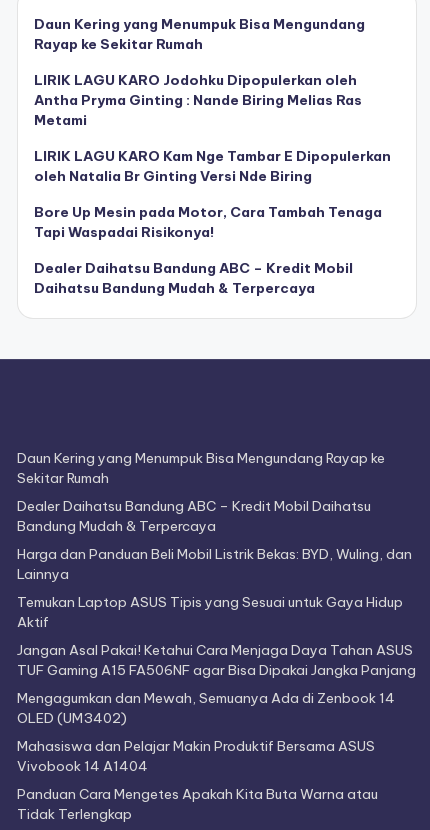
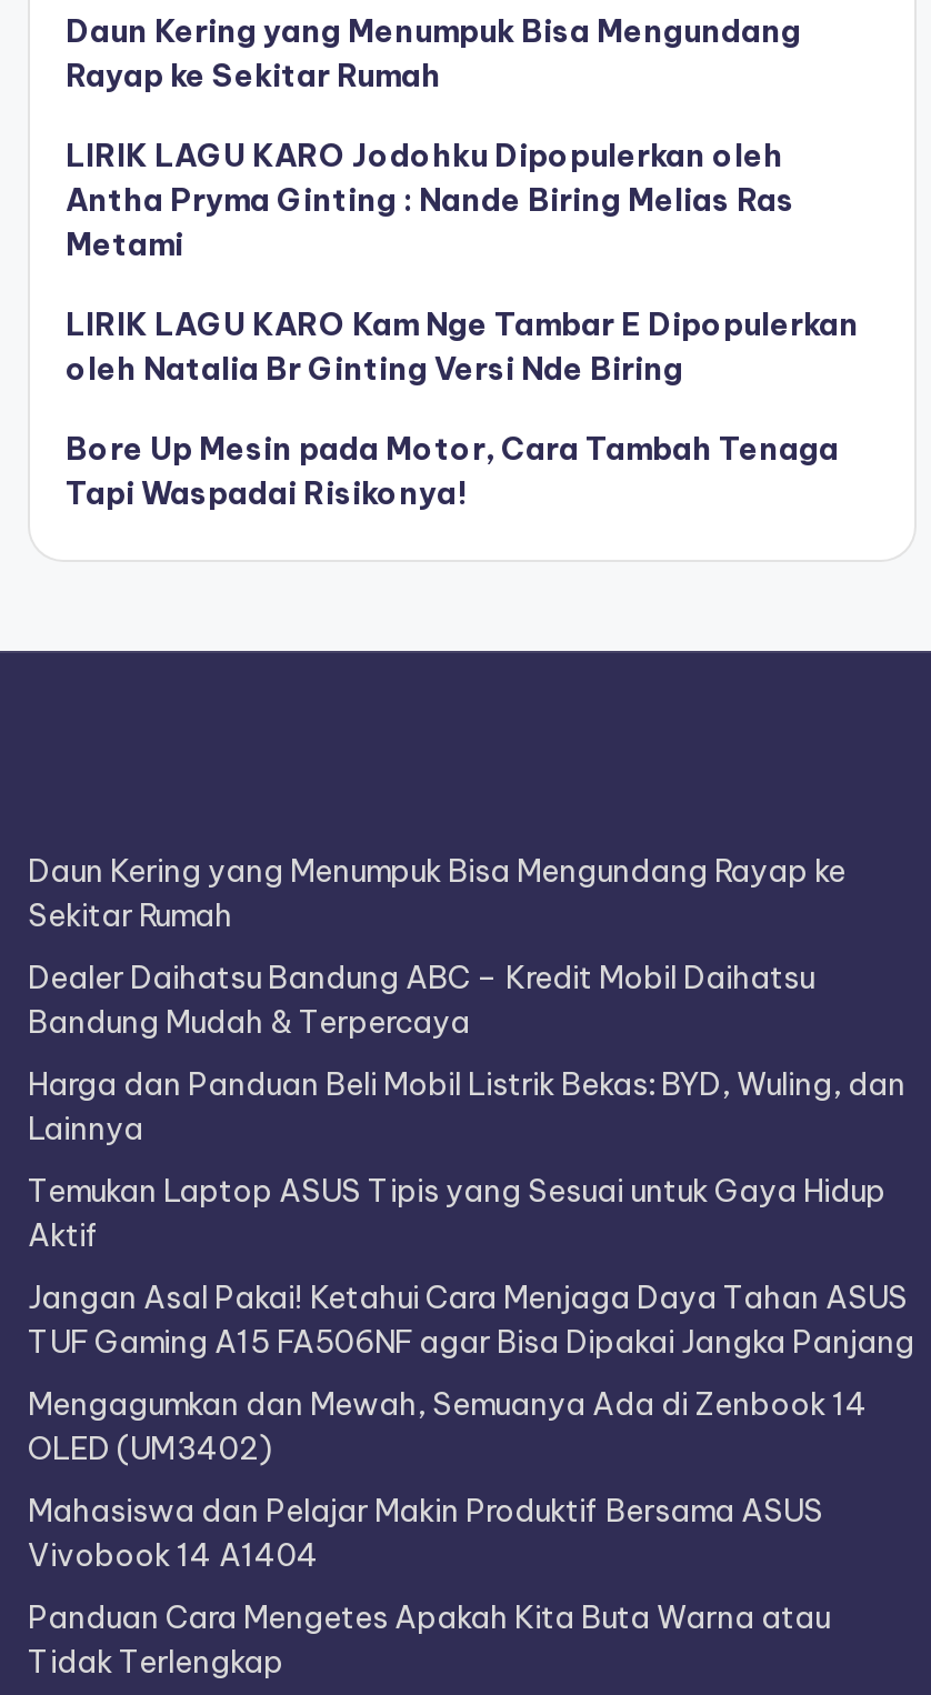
[34,258,353,296] Dealer Daihatsu Bandung ABC – Kredit Mobil | Daihatsu Bandung Mudah & Terpercaya -> none

